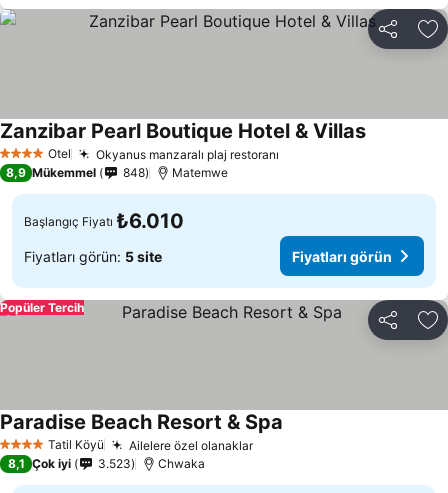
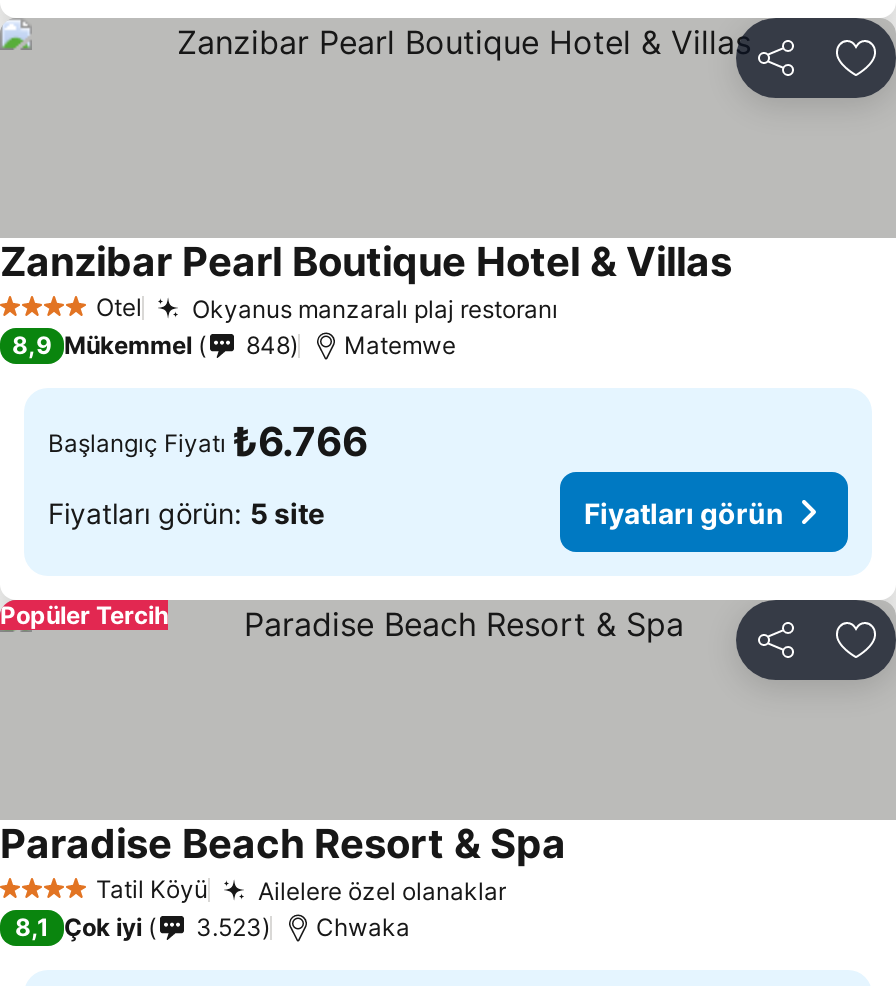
[24,209,184,233] Başlangıç Fiyatı ₺6.010 -> [48,418,368,466] Başlangıç Fiyatı ₺6.766

